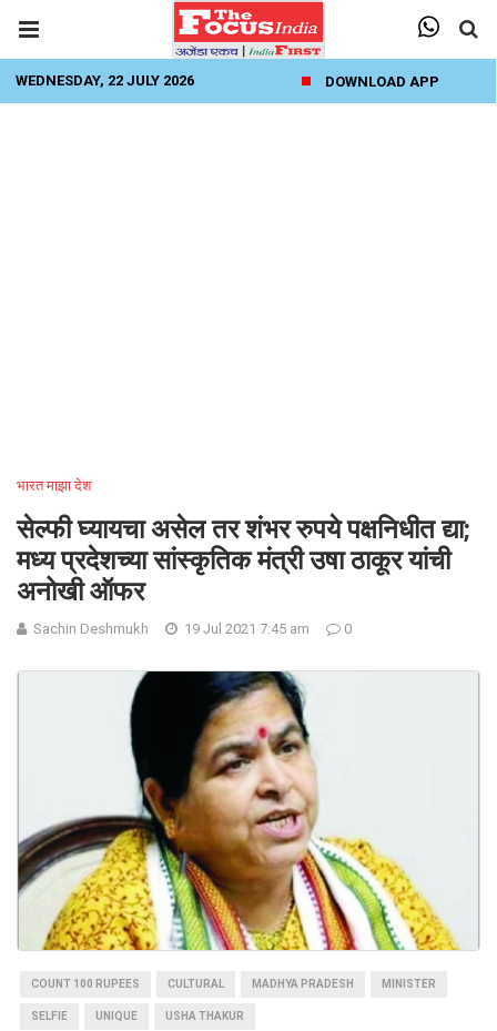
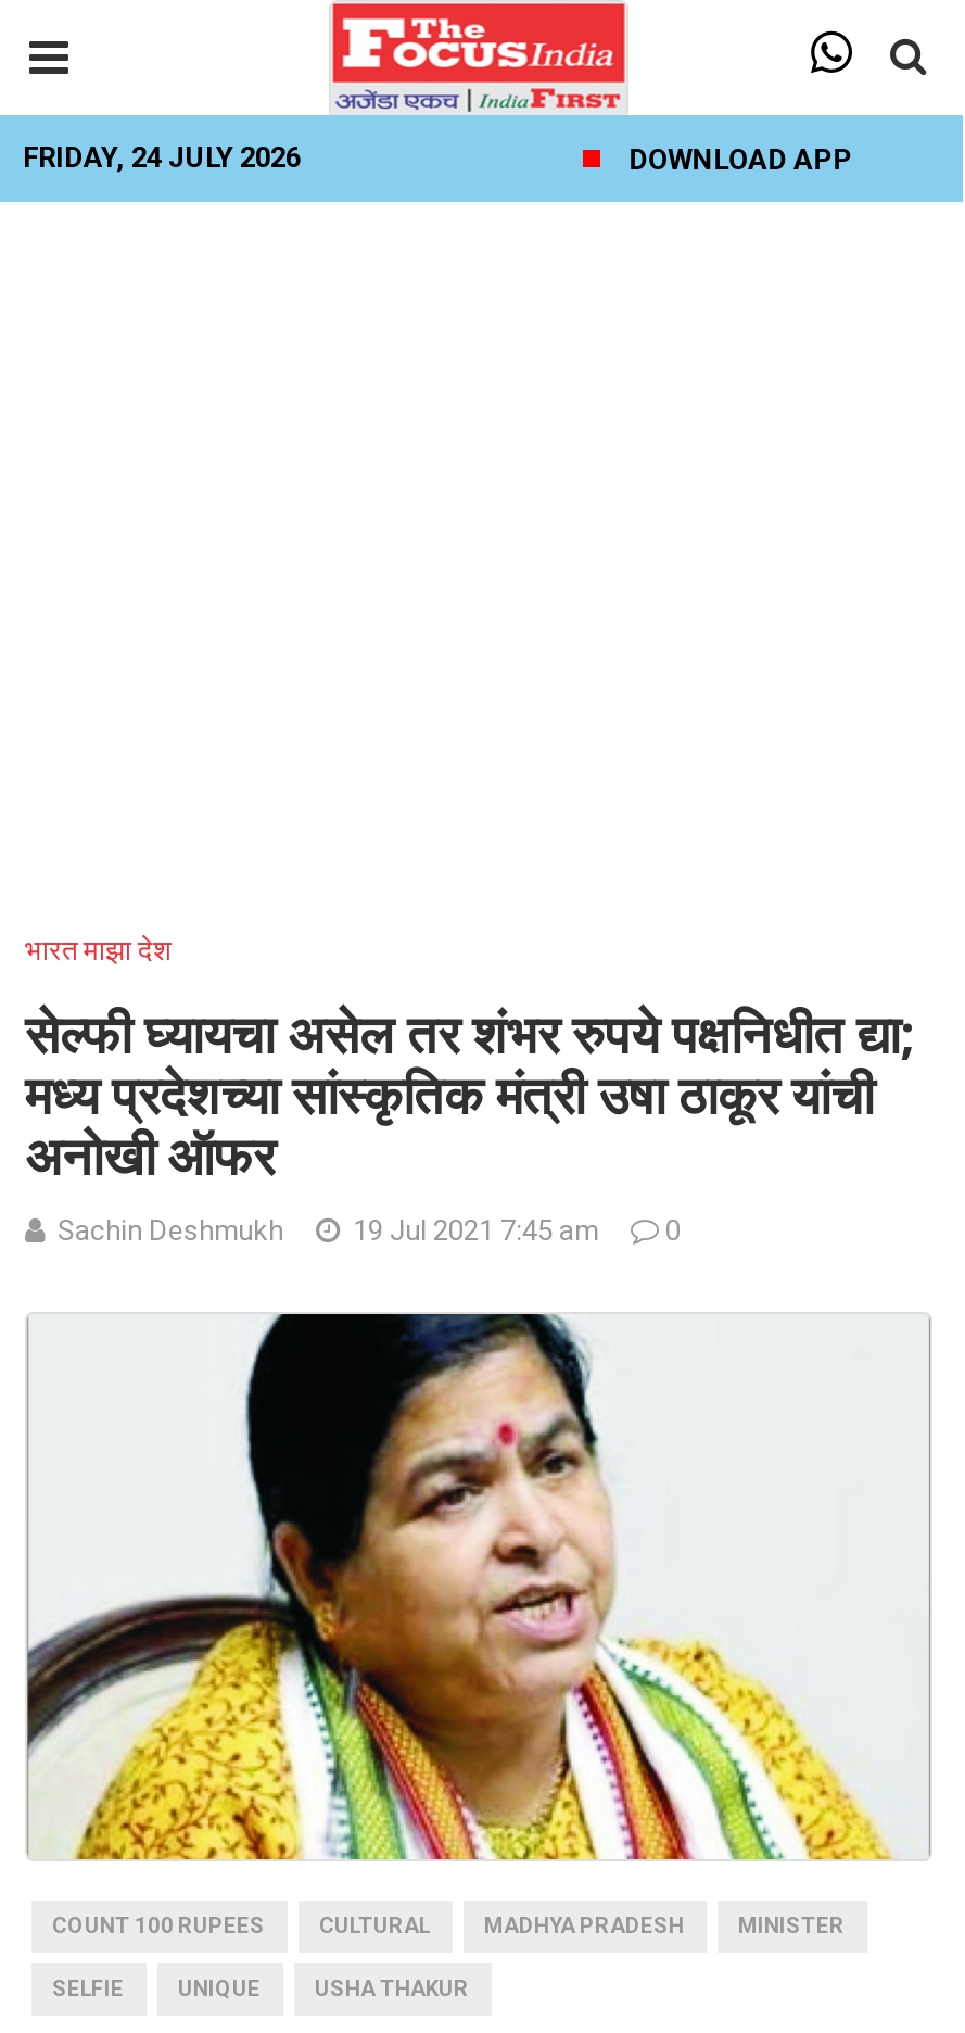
[16,72,194,89] WEDNESDAY, 22 JULY 2026 -> [23,141,301,174] FRIDAY, 24 JULY 2026

